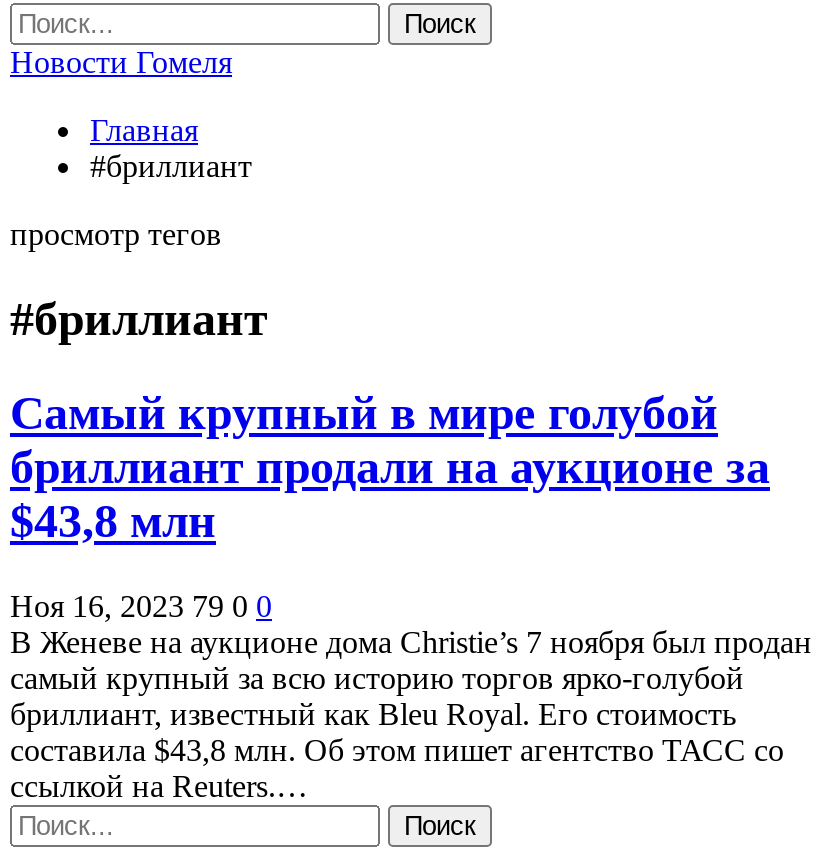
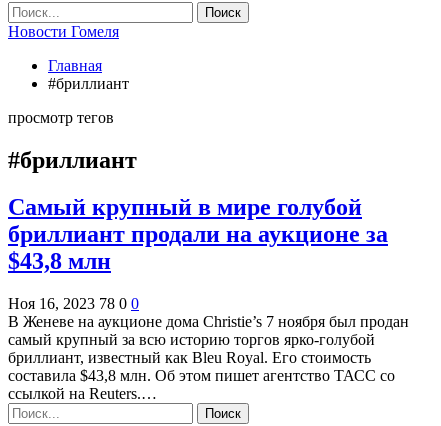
[10,588,272,622] Ноя 16, 2023 79 0 0 -> [8,295,139,312] Ноя 16, 2023 78 0 0

